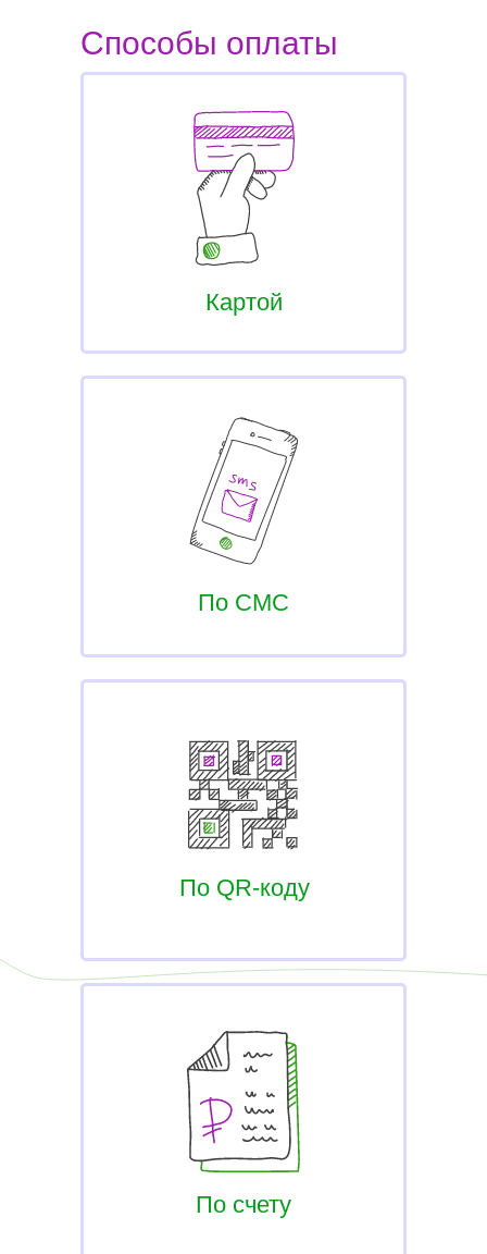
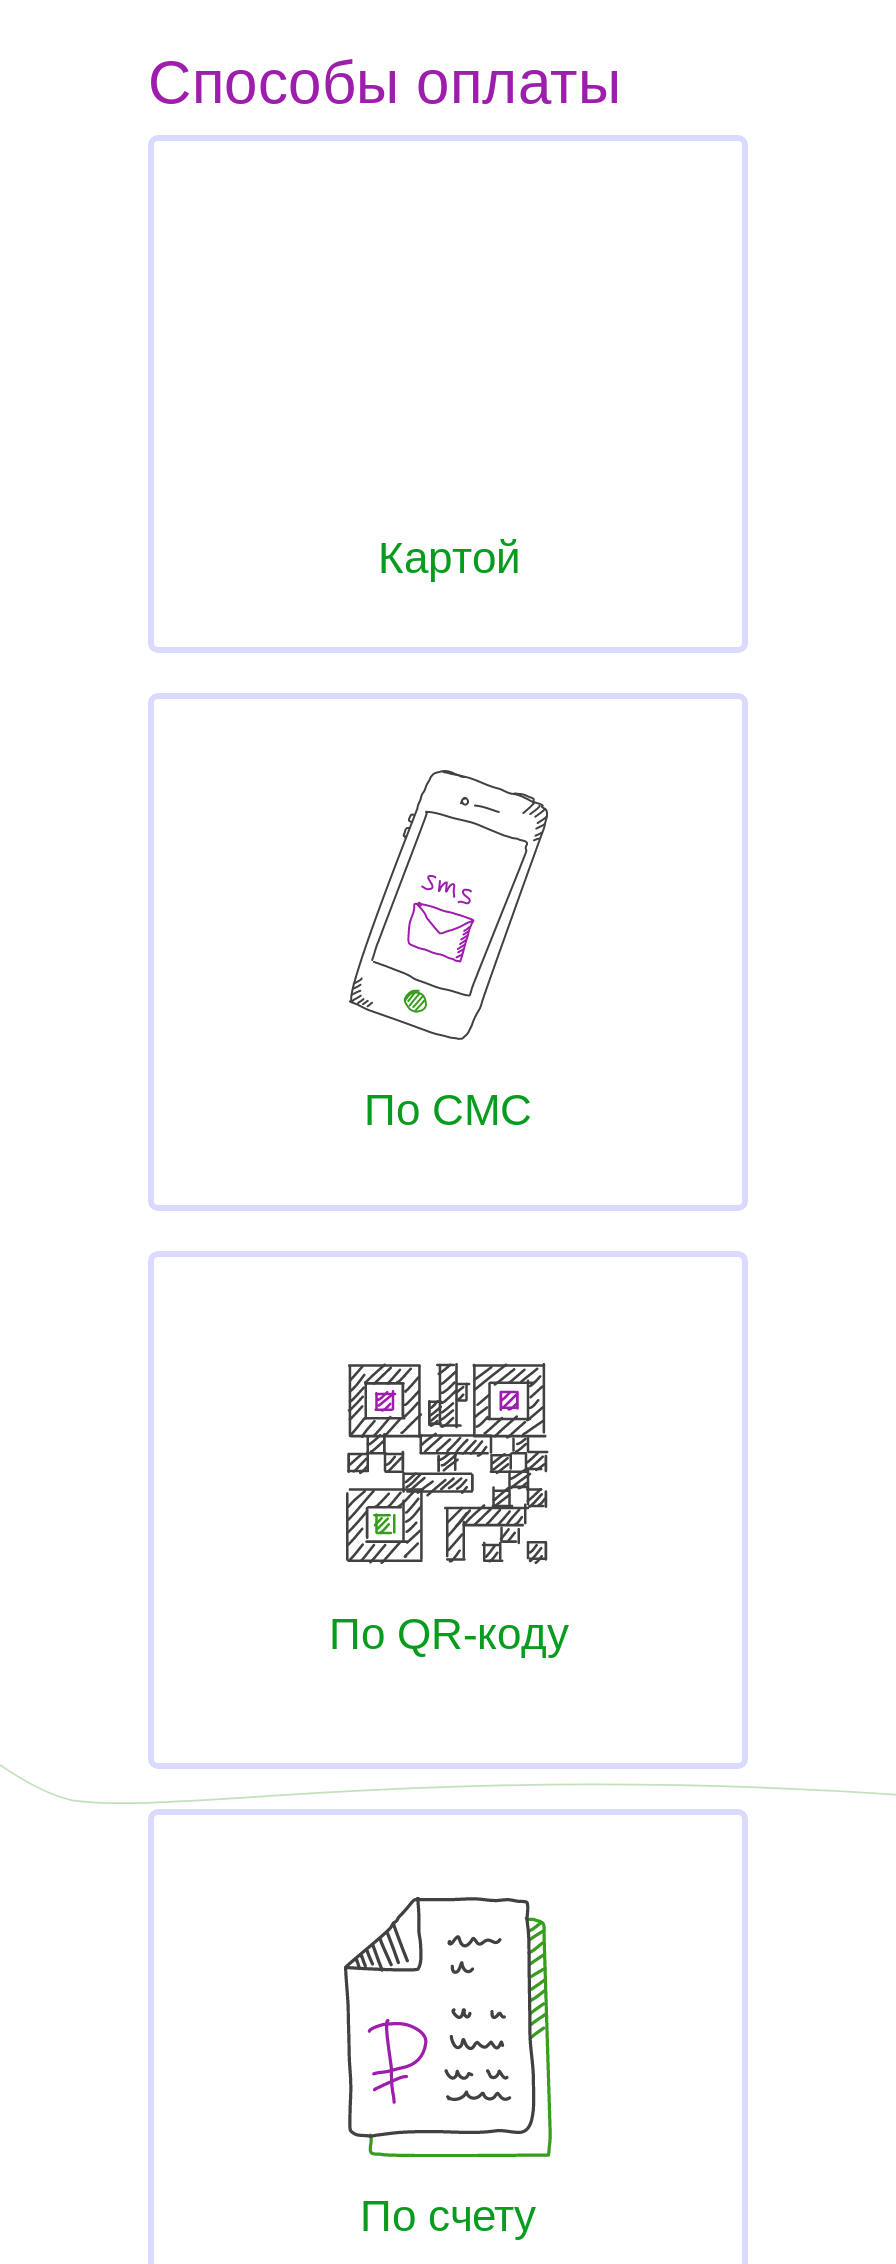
[192,110,296,267] [image] -> none

